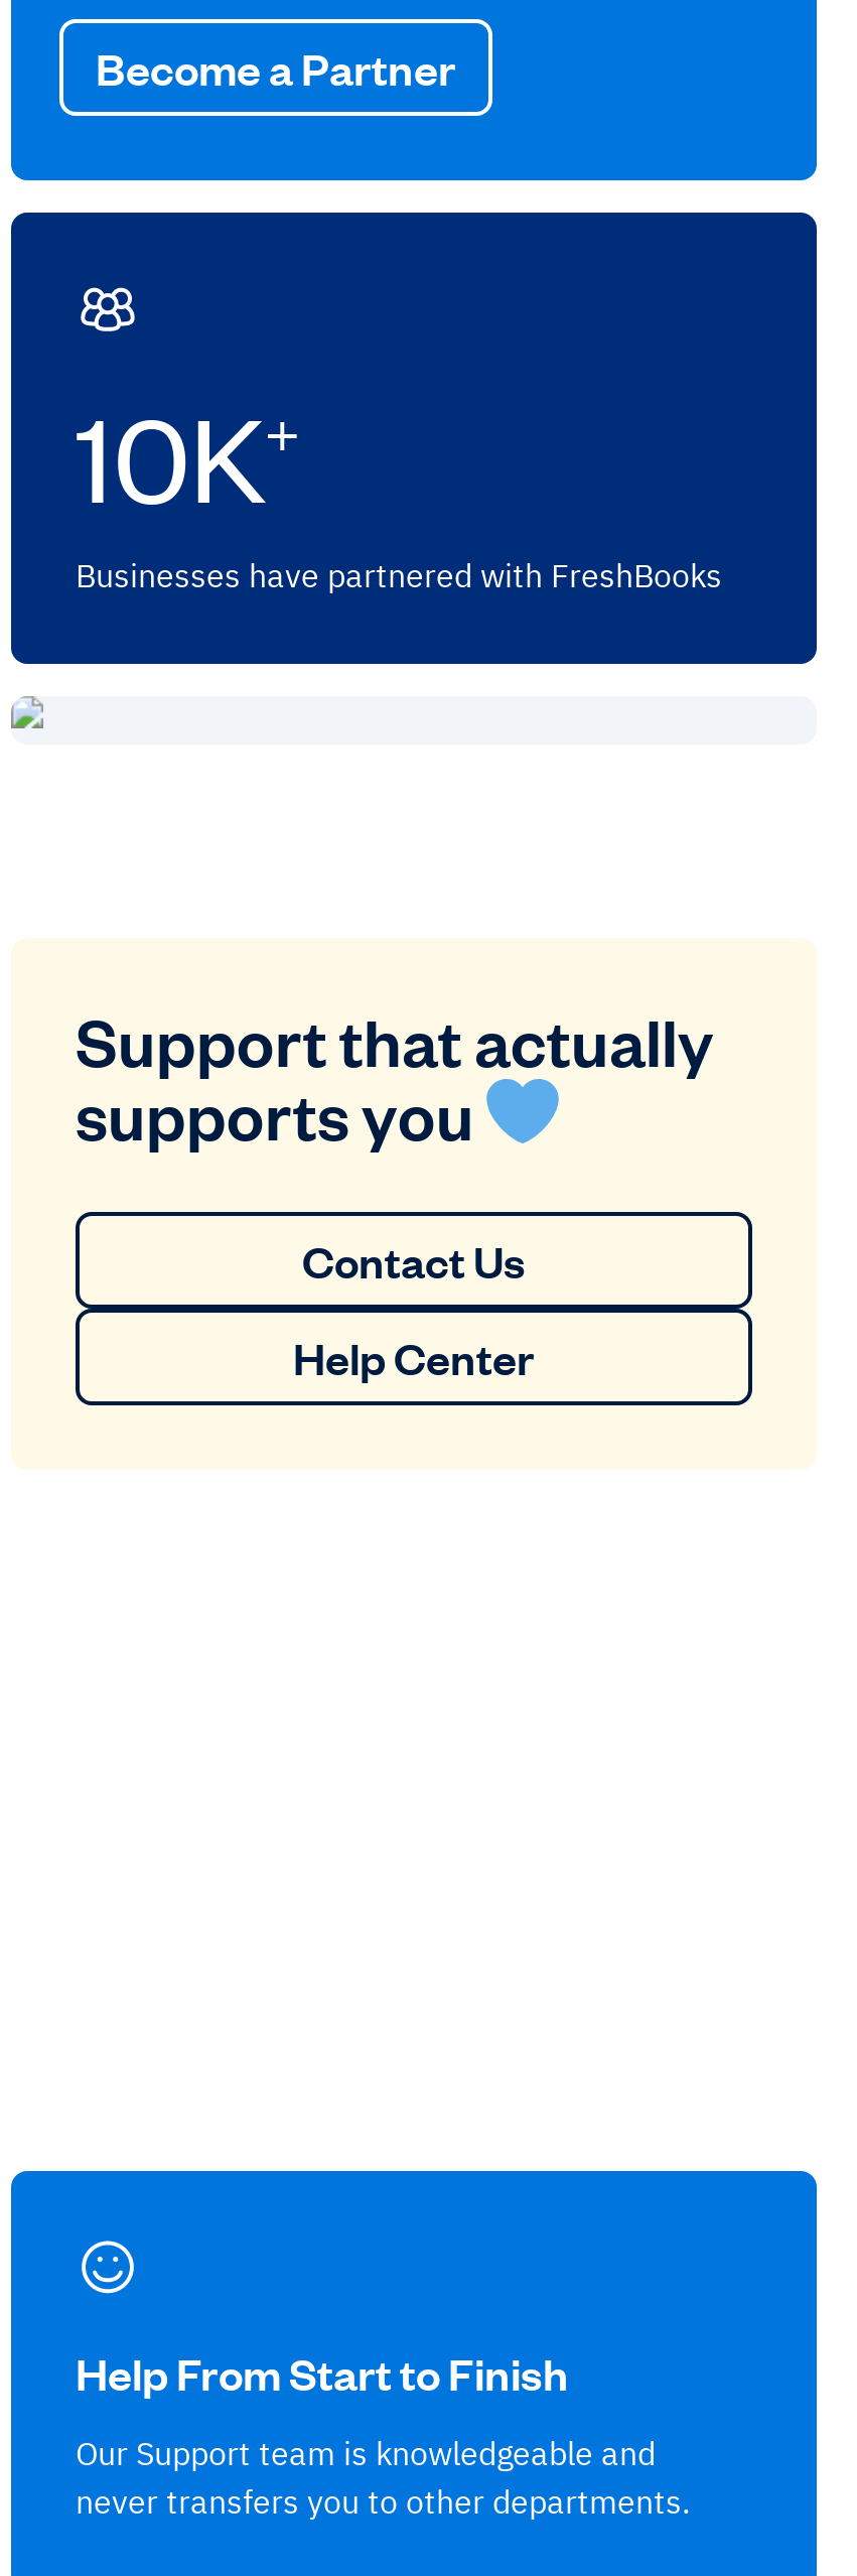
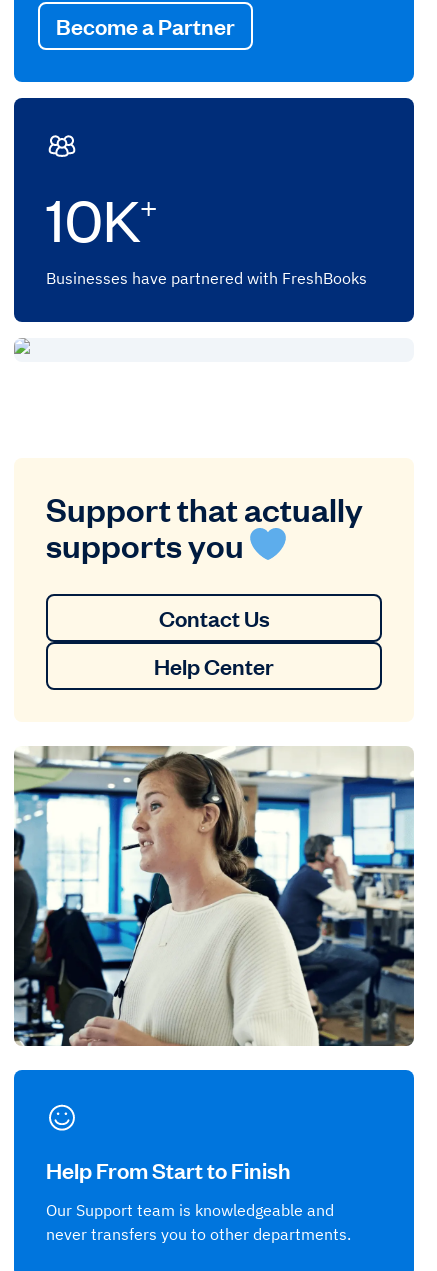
none -> [13,745,415,1047] [image]

